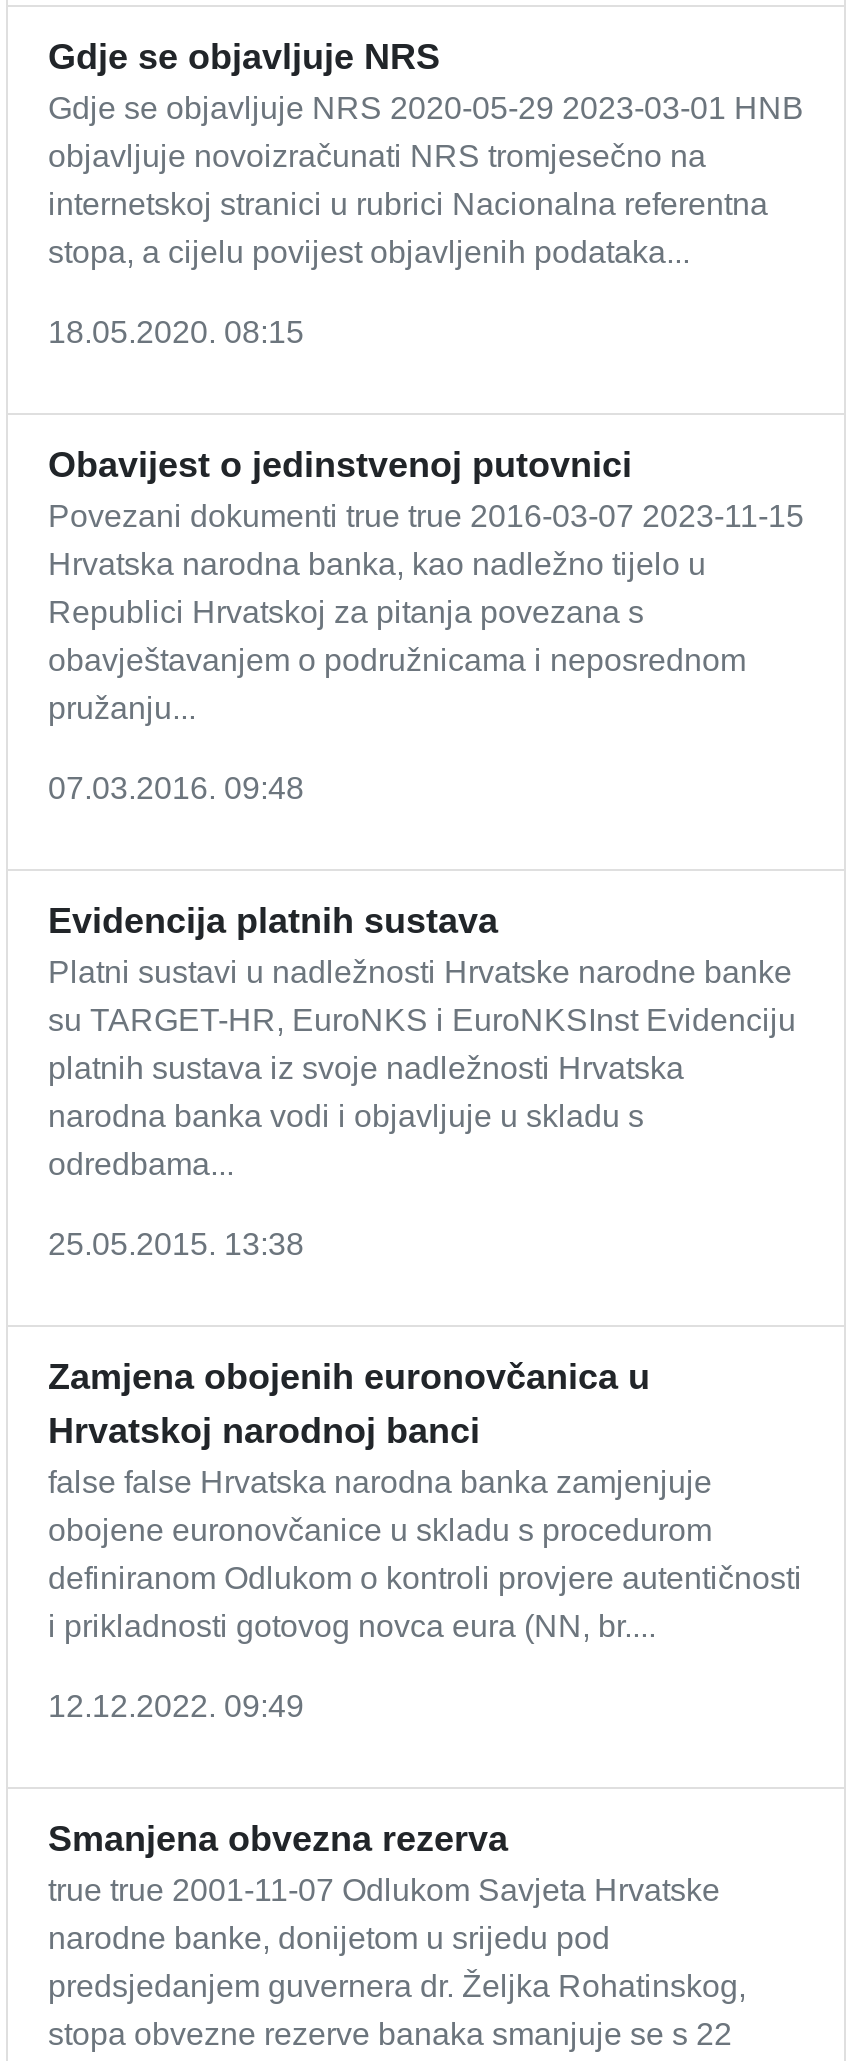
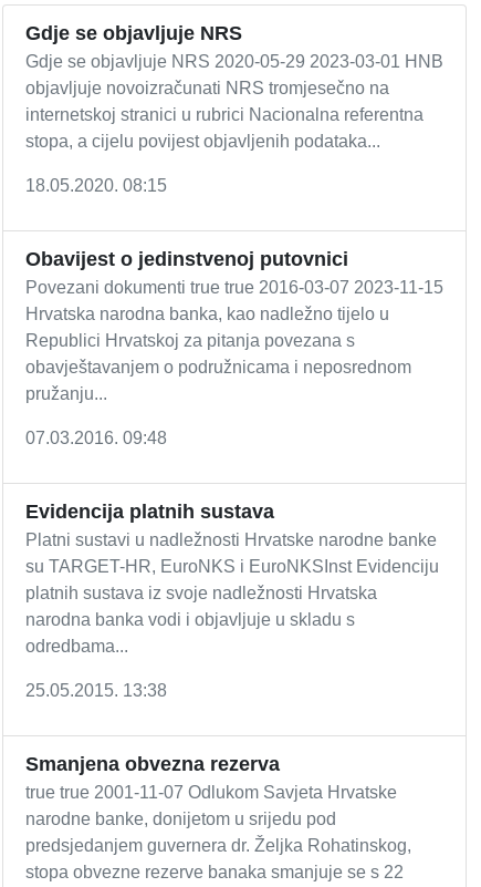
[48,1357,802,1723] Zamjena obojenih euronovčanica u | Hrvatskoj narodnoj banci | false false Hrvatska narodna banka zamjenjuje | obojene euronovčanice u skladu s procedurom | definiranom Odlukom o kontroli provjere autentičnosti | i prikladnosti gotovog novca eura (NN, br.... | 12.12.2022. 09:49 -> none

